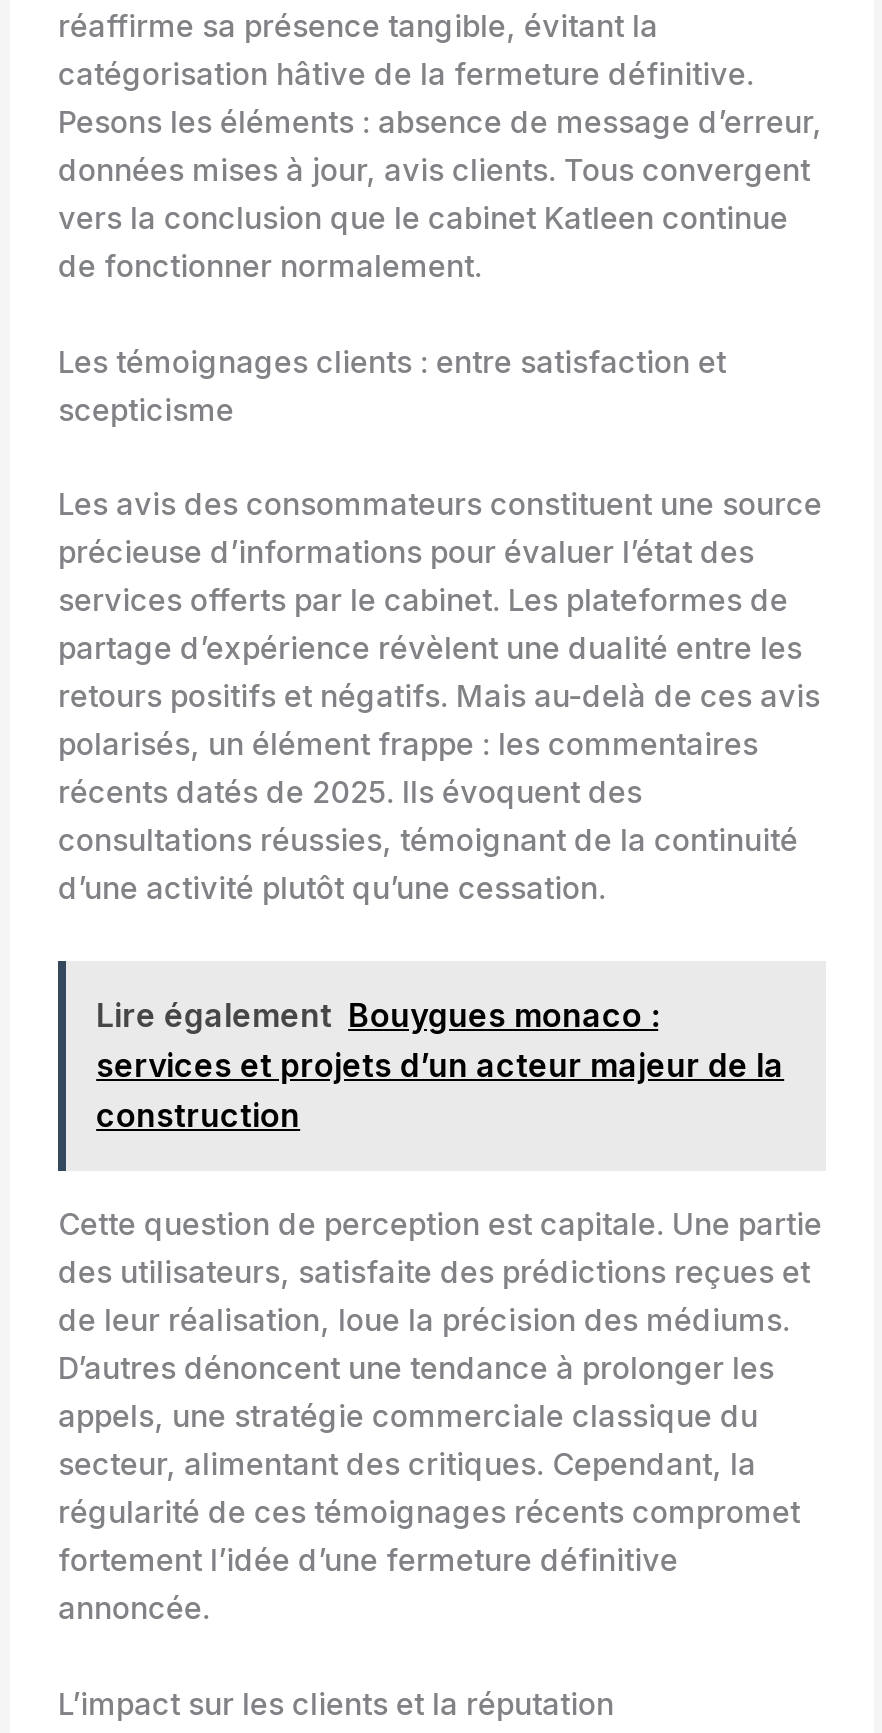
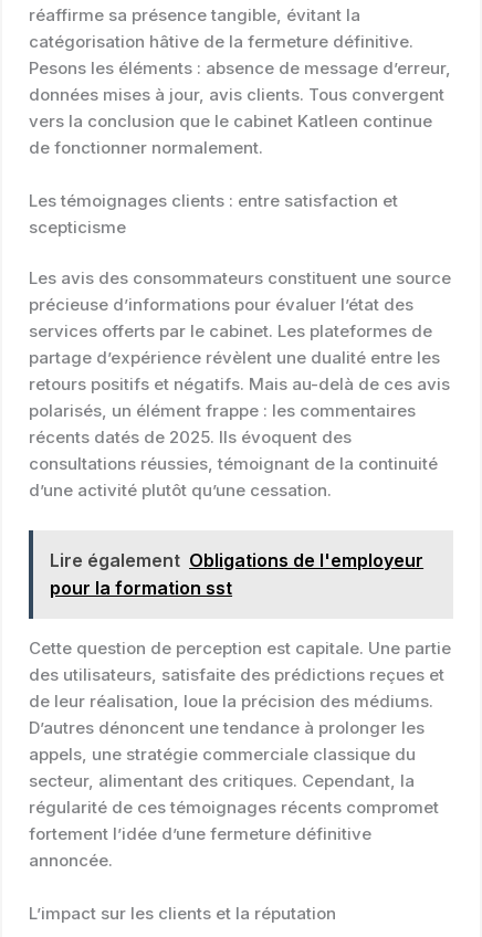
[96,995,784,1135] Lire également Bouygues monaco : | services et projets d’un acteur majeur de la | construction -> [50,549,424,599] Lire également Obligations de l'employeur | pour la formation sst

